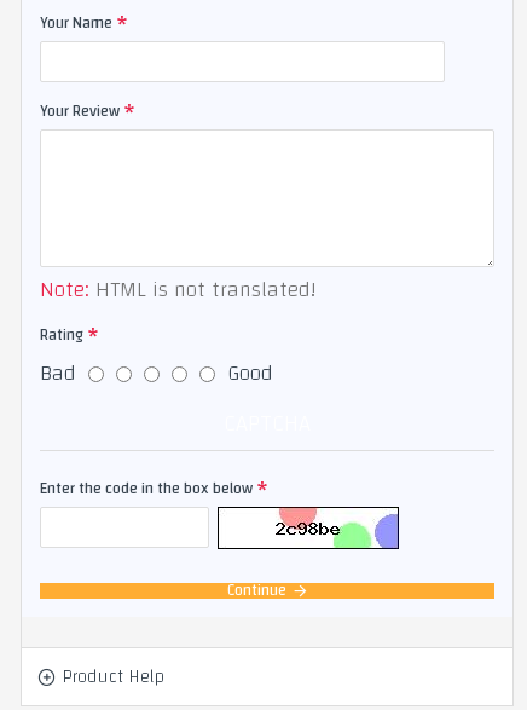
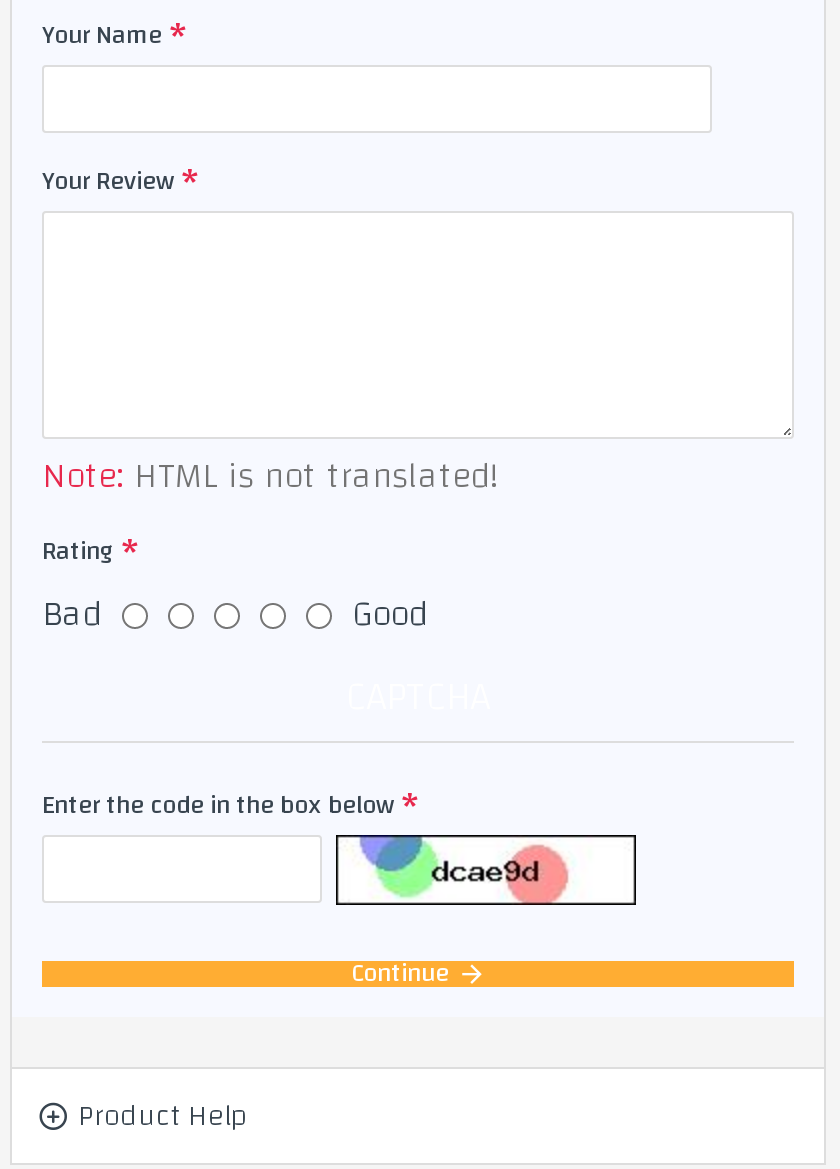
[232,507,399,549] [image] -> [358,835,636,905] [image]

